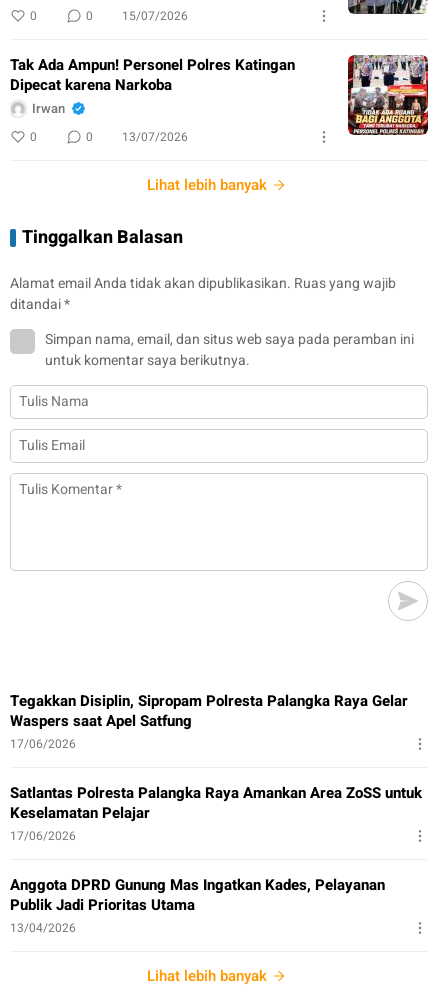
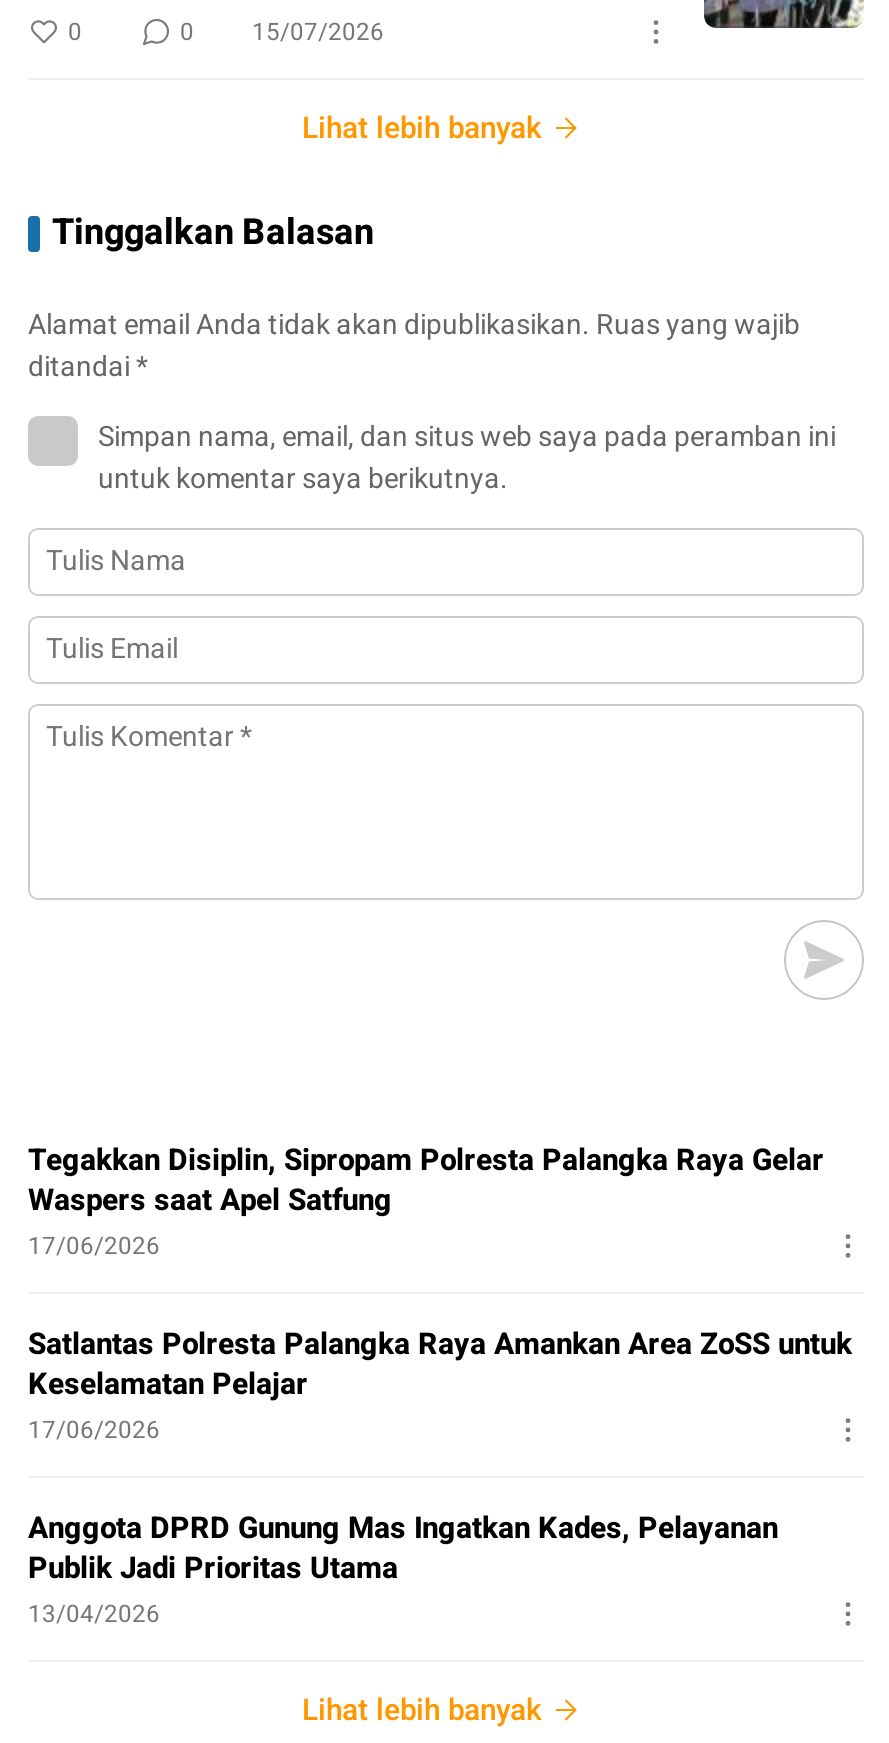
[10,54,295,146] Tak Ada Ampun! Personel Polres Katingan | Dipecat karena Narkoba | Irwan | 0 | 0 | 13/07/2026 -> none
[347,54,429,136] [image] -> none

